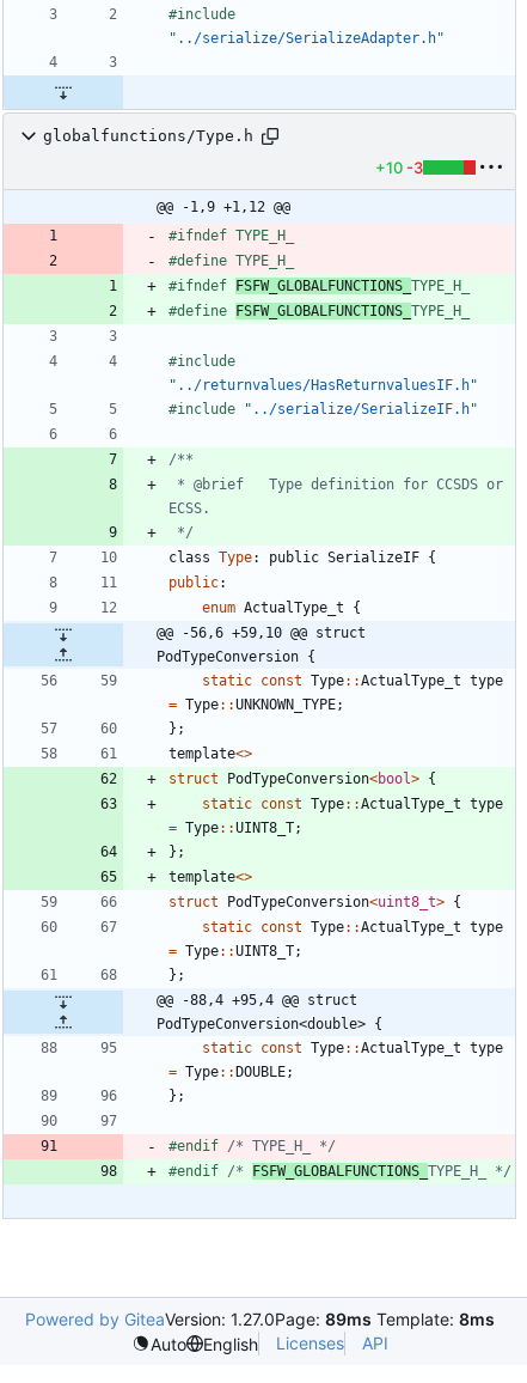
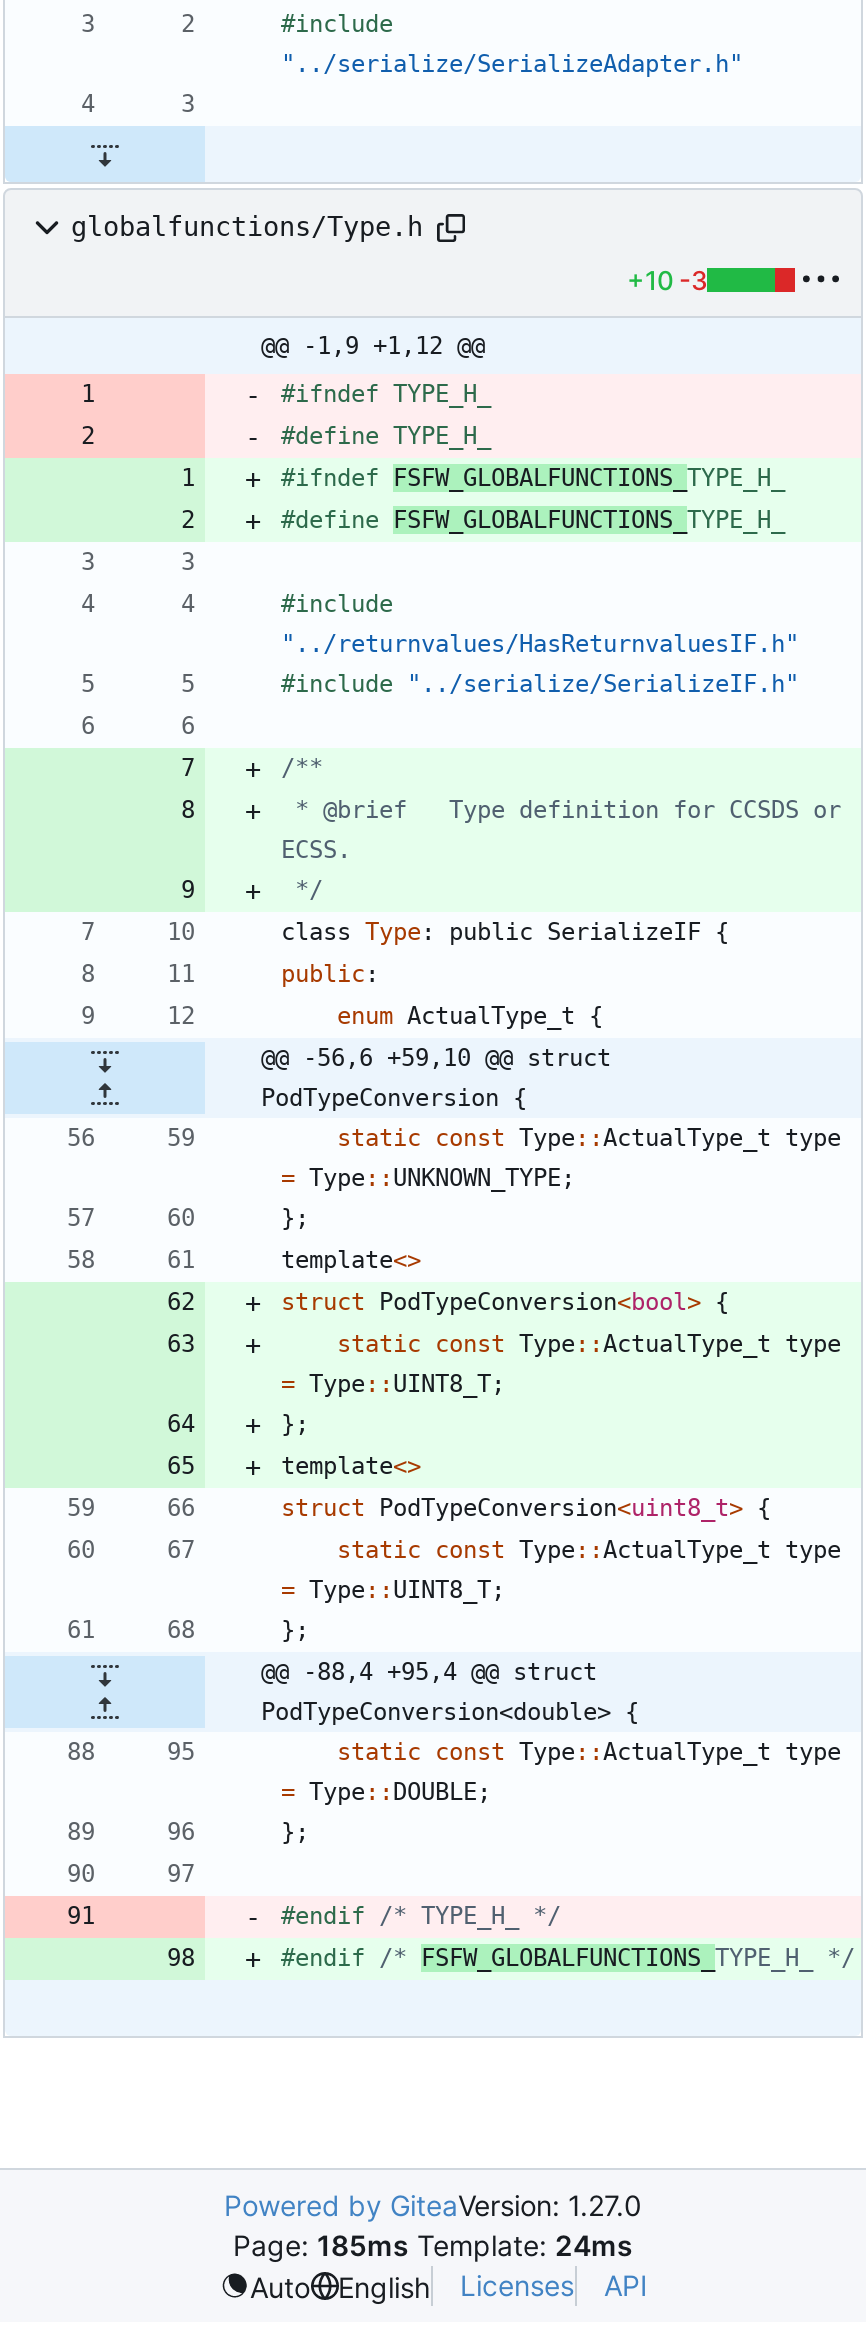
[24,1309,494,1329] Powered by GiteaVersion: 1.27.0Page: 89ms Template: 8ms -> [224,2188,642,2262] Powered by GiteaVersion: 1.27.0 | Page: 185ms Template: 24ms

